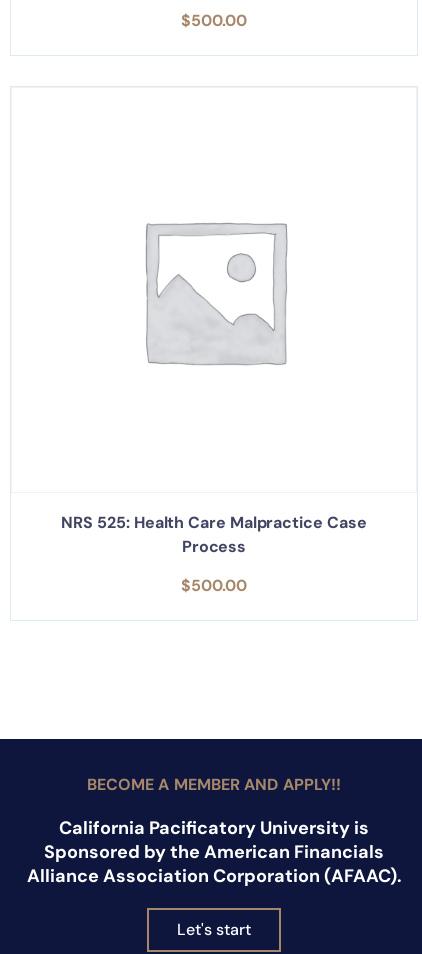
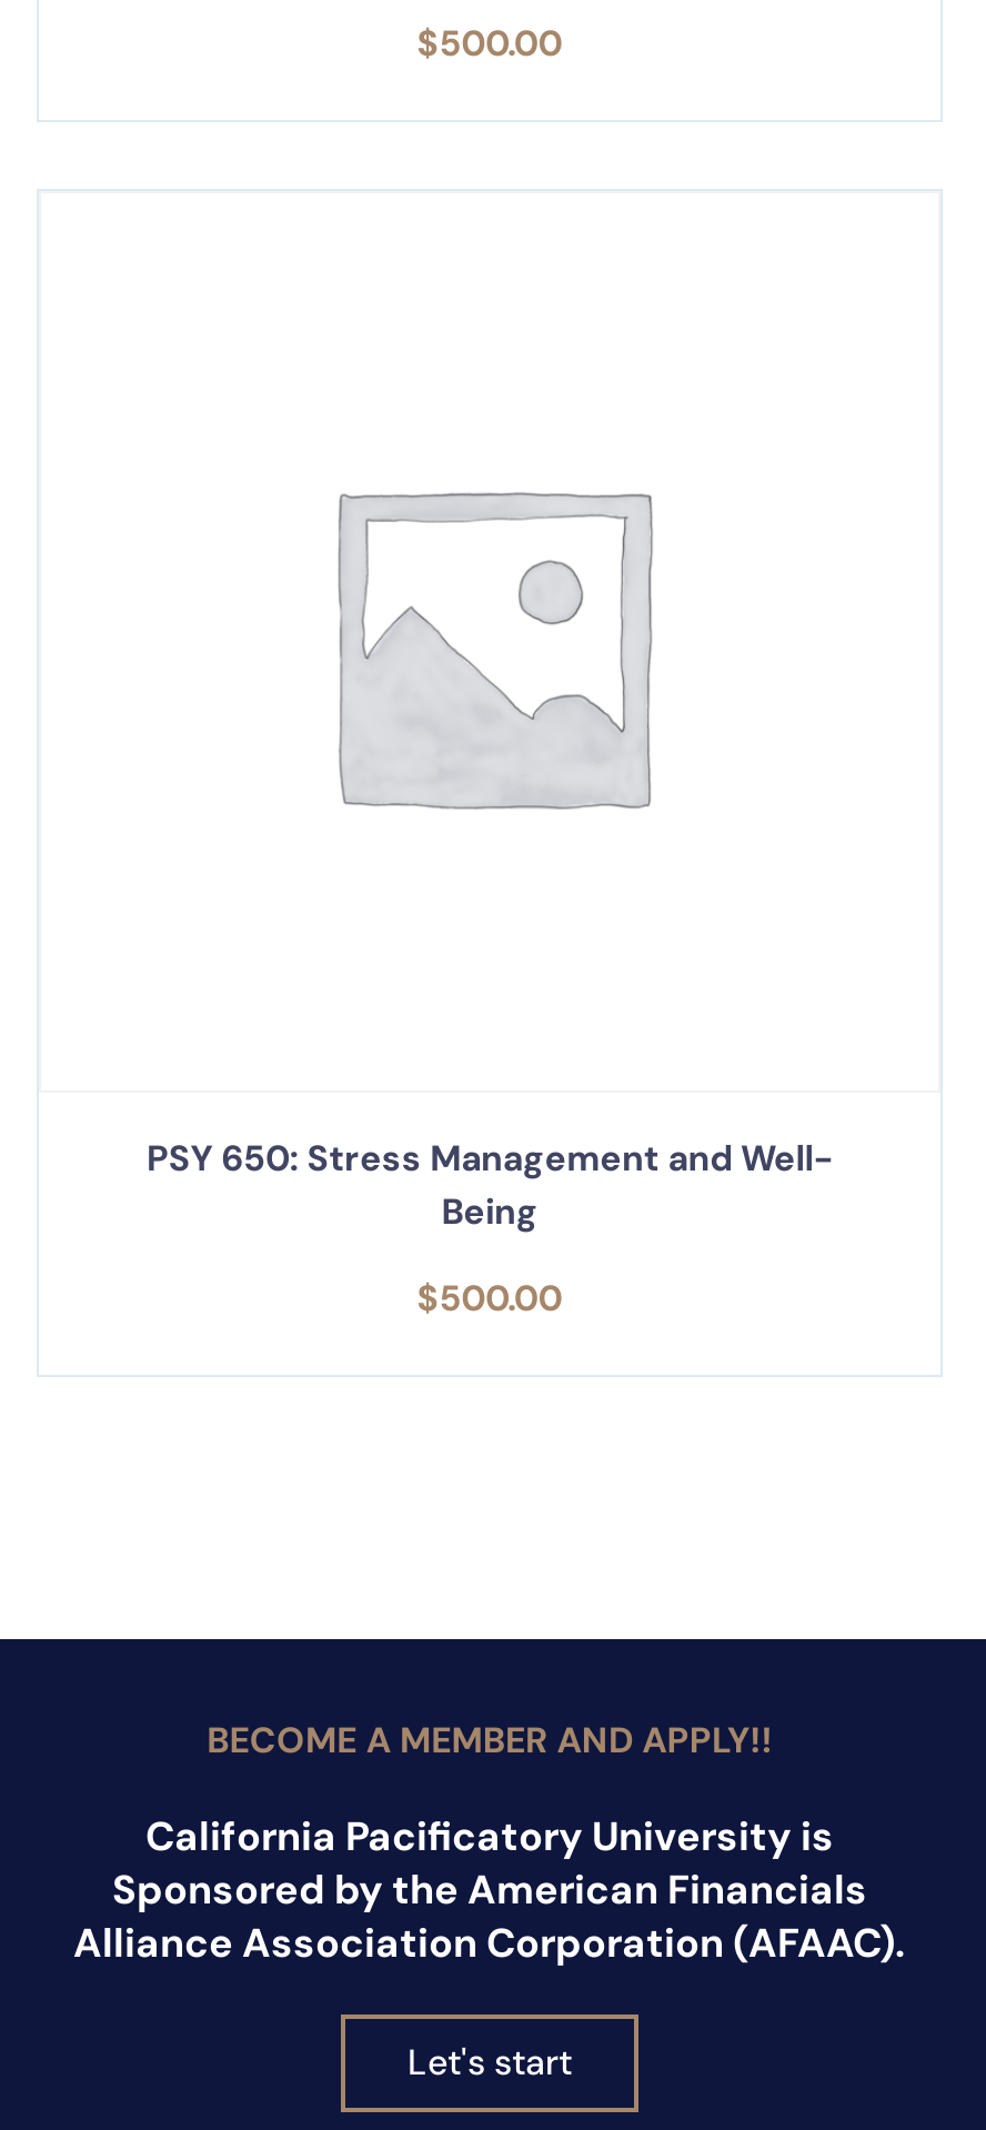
[61,512,366,557] NRS 525: Health Care Malpractice Case | Process -> [146,1134,833,1234] PSY 650: Stress Management and Well- | Being

